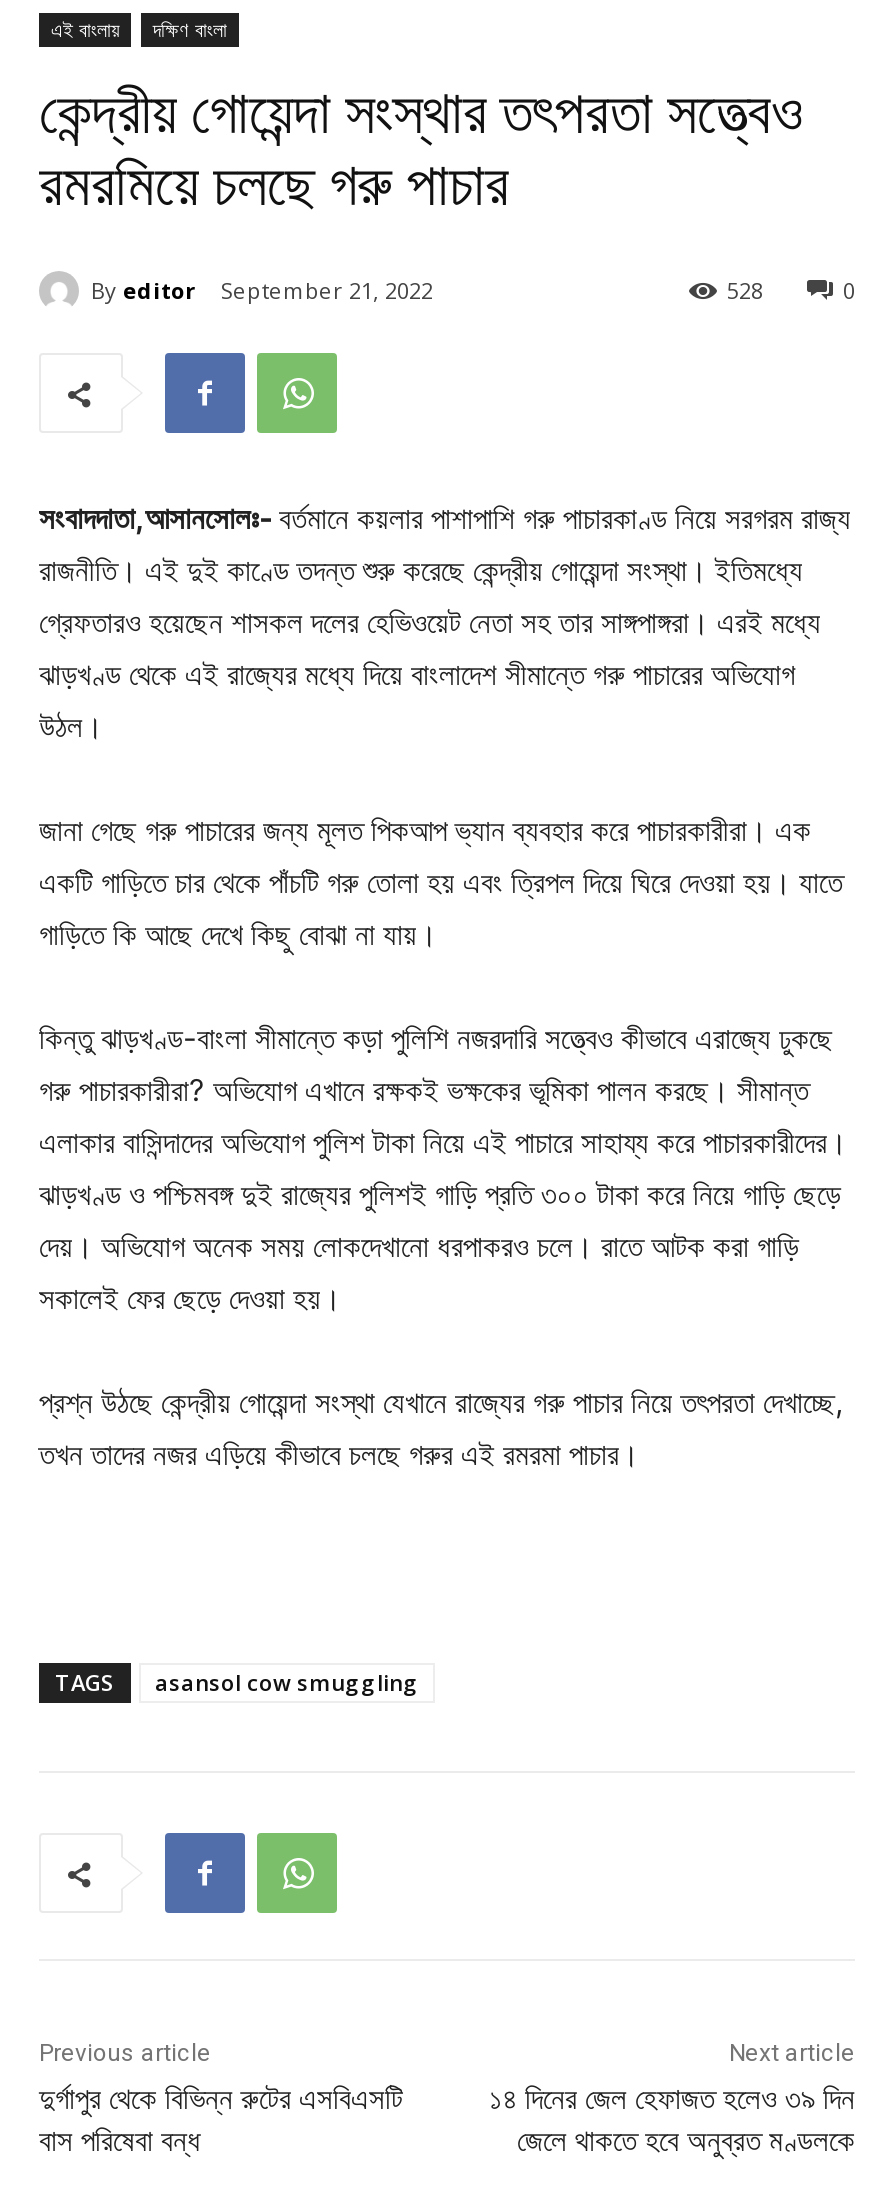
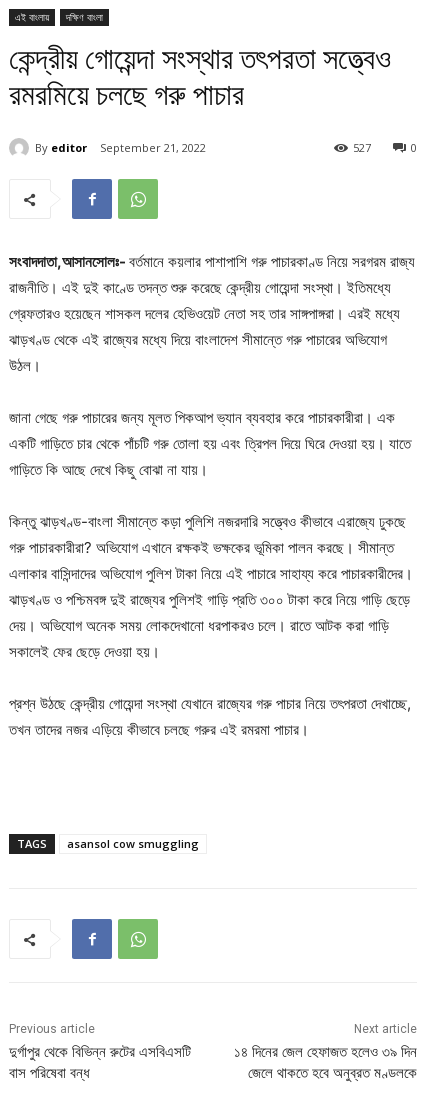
[727,275,763,305] 528 -> [353,140,371,155] 527

